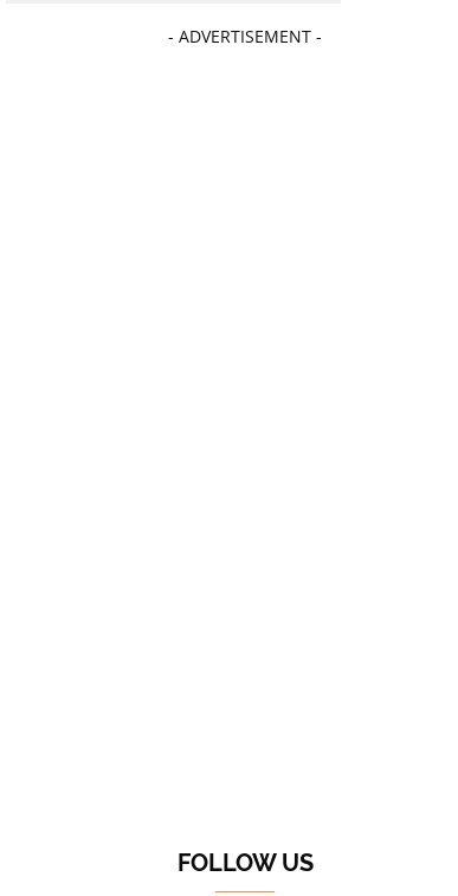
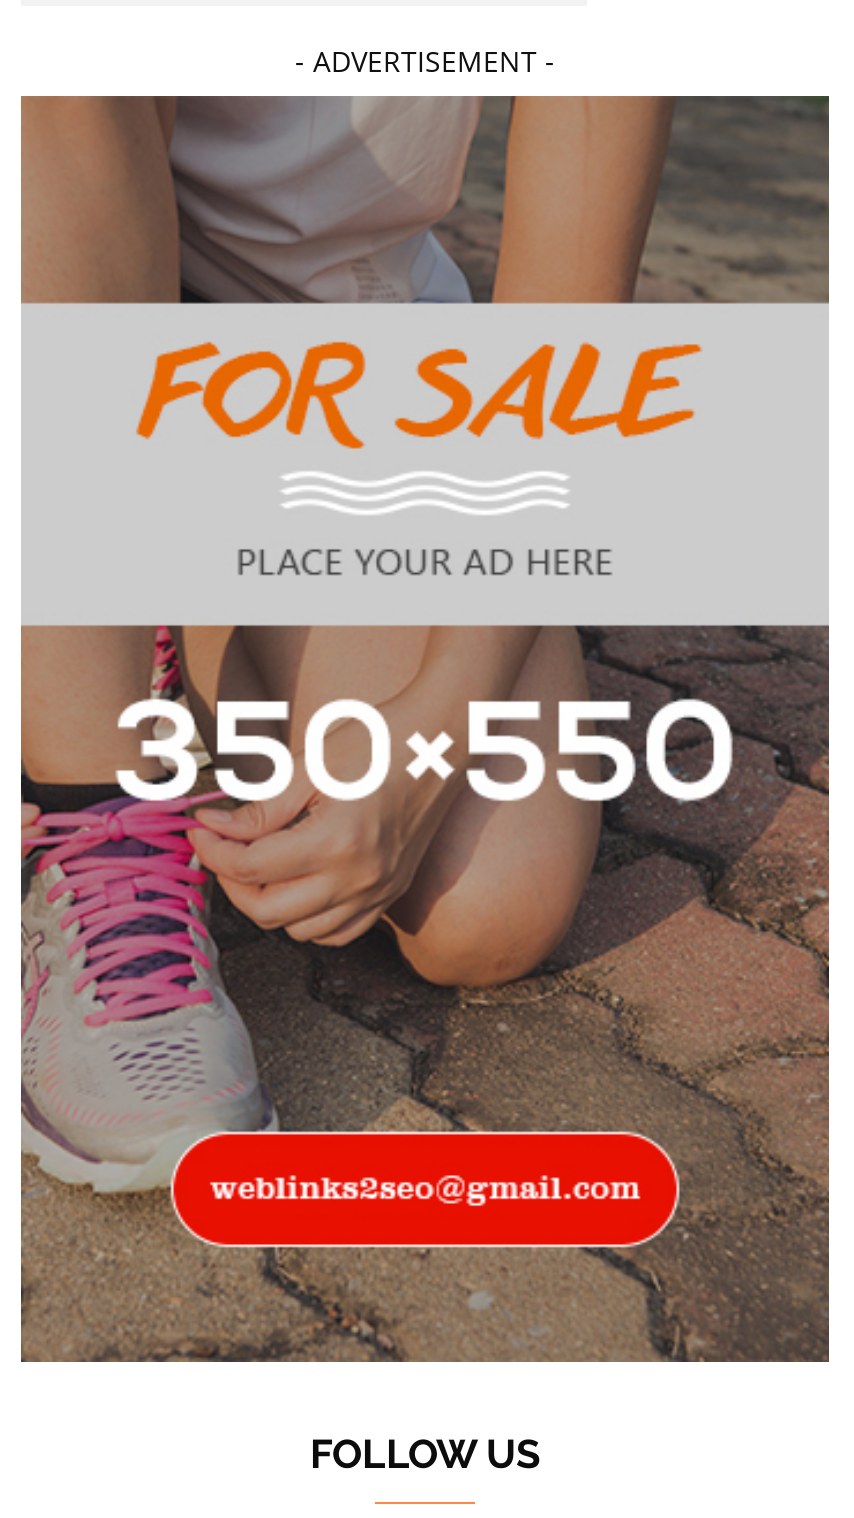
none -> [19,93,831,1365] [image]

